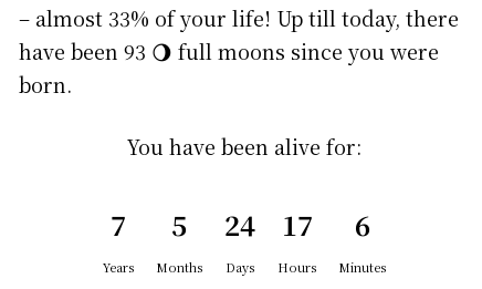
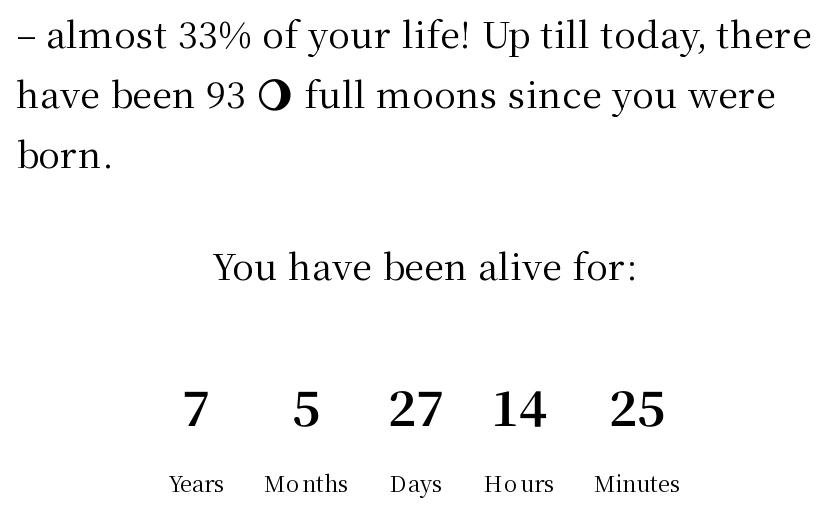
[224,205,255,244] 24 -> [388,371,444,441] 27
[281,205,312,244] 17 -> [491,371,547,441] 14
[354,205,370,244] 6 -> [609,371,665,441] 25

